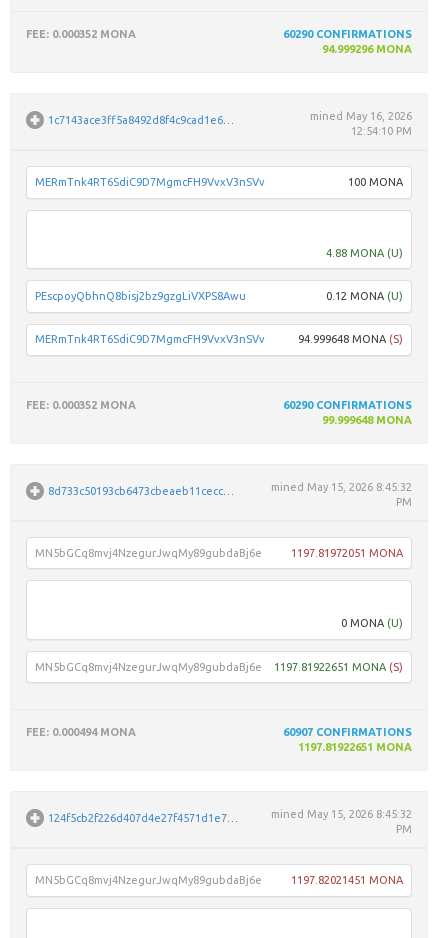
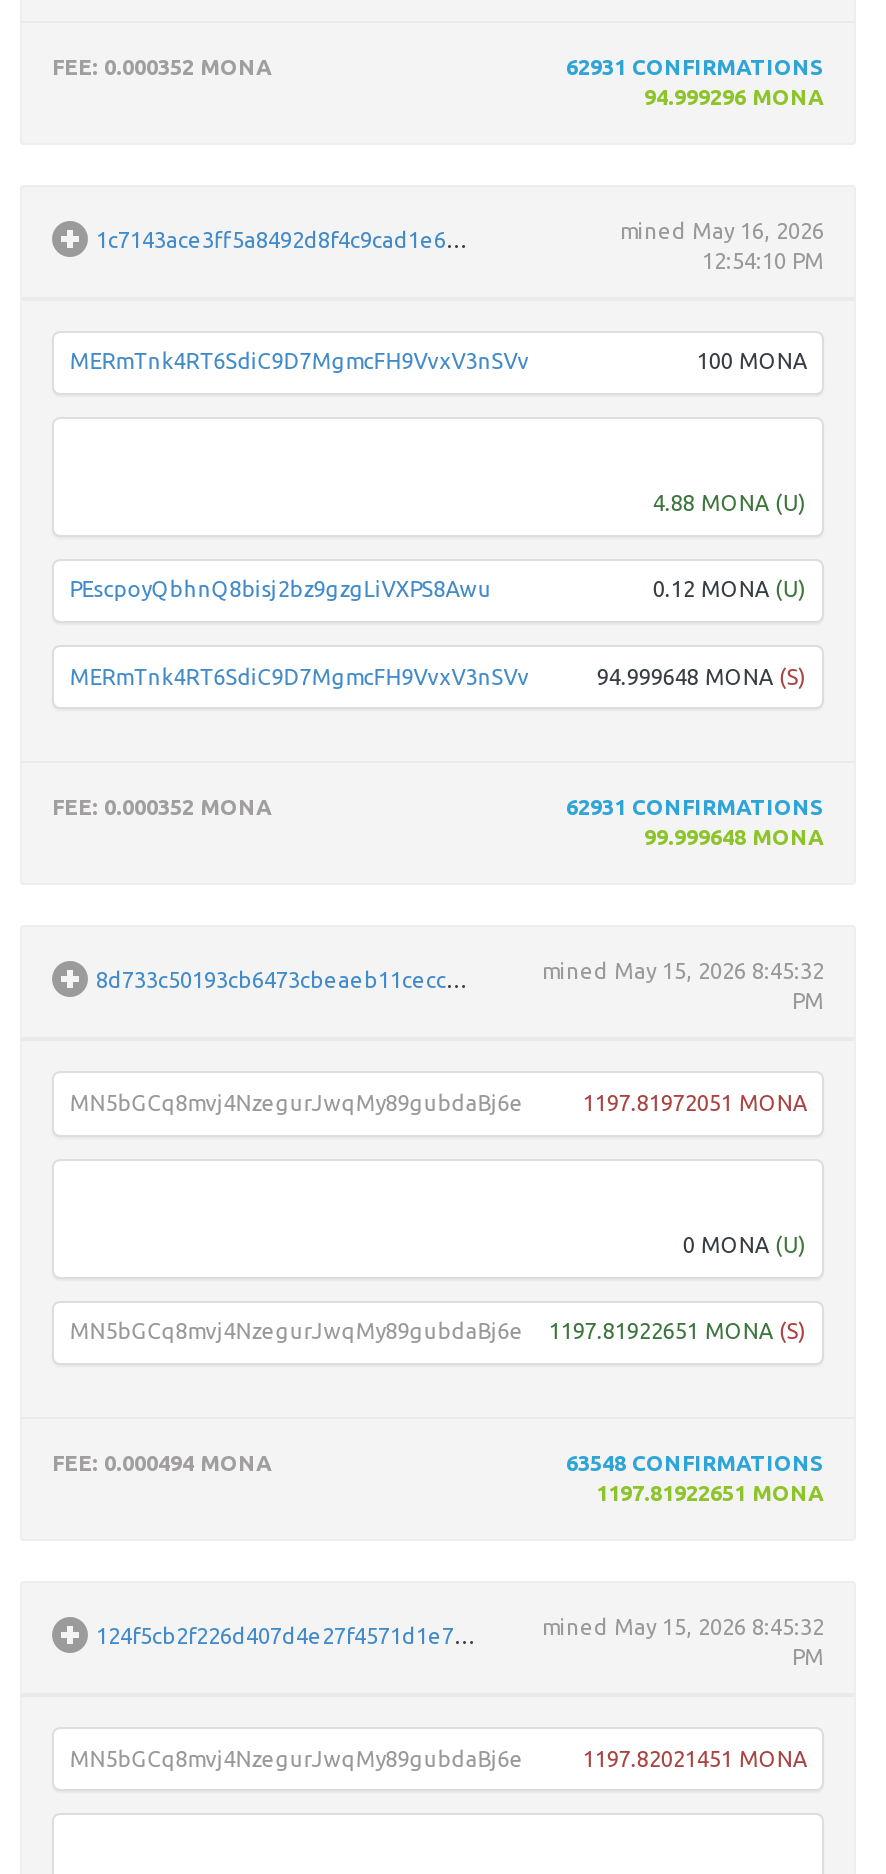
[283,28,412,40] 60290 CONFIRMATIONS -> [566,54,824,78] 62931 CONFIRMATIONS
[283,399,412,411] 60290 CONFIRMATIONS -> [566,796,824,820] 62931 CONFIRMATIONS
[283,726,412,738] 60907 CONFIRMATIONS -> [566,1451,824,1475] 63548 CONFIRMATIONS

